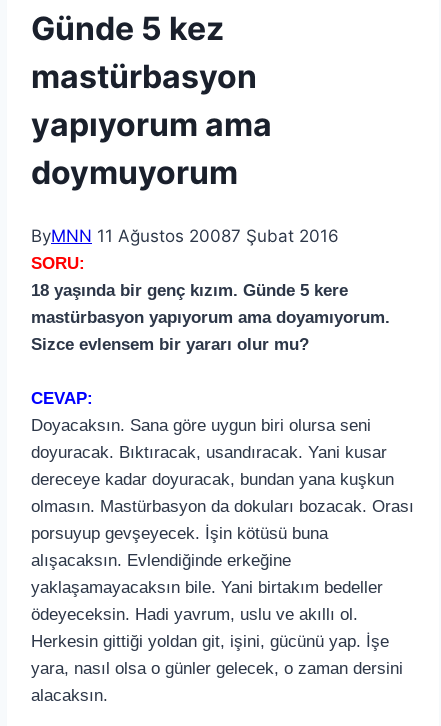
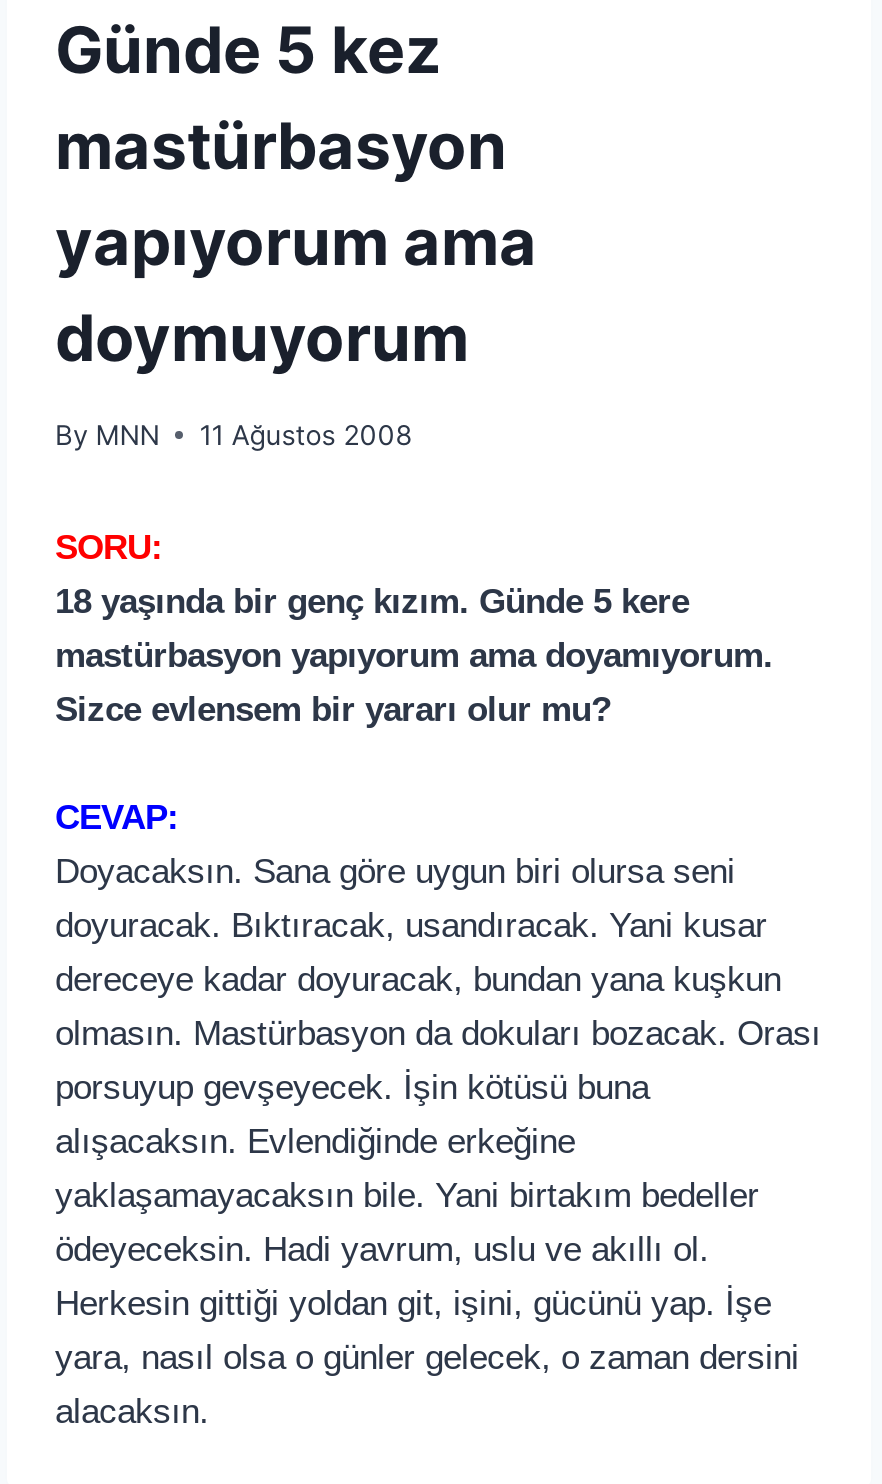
[31,226,339,246] ByMNN 11 Ağustos 20087 Şubat 2016 -> [55,418,411,450] By MNN | 11 Ağustos 2008

